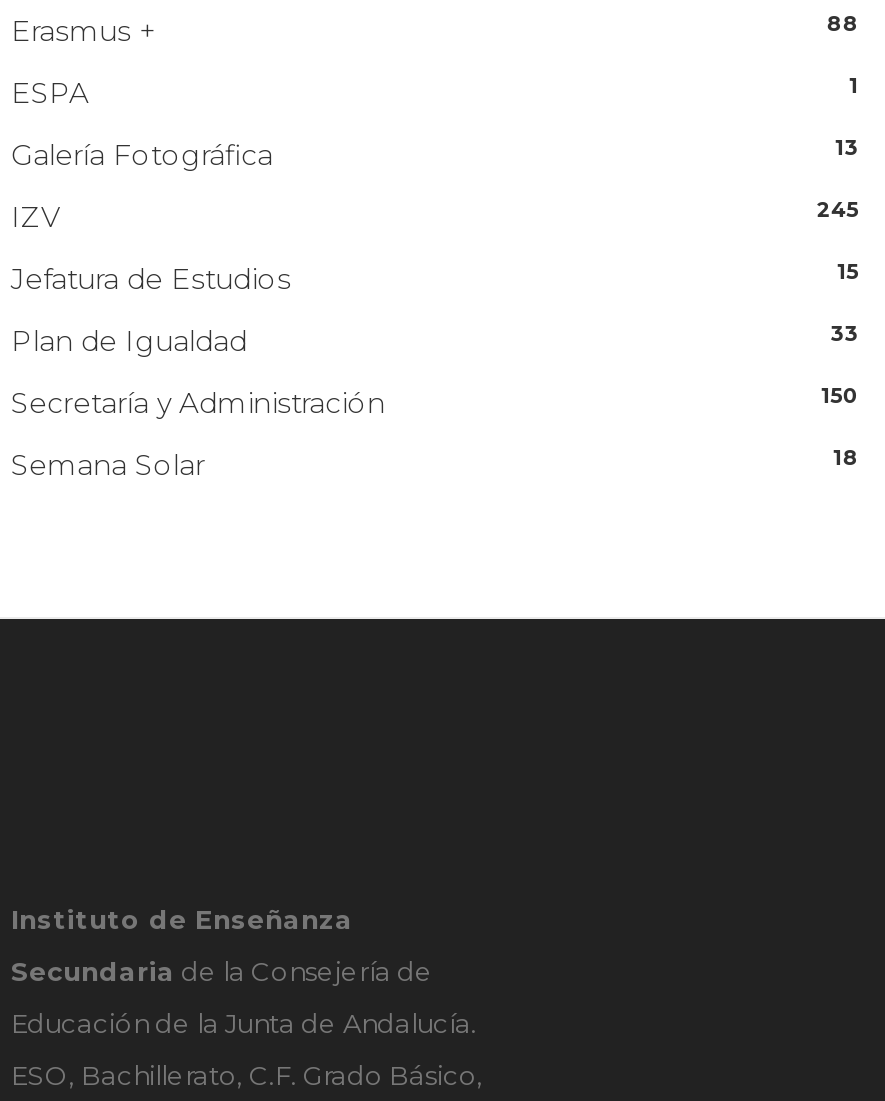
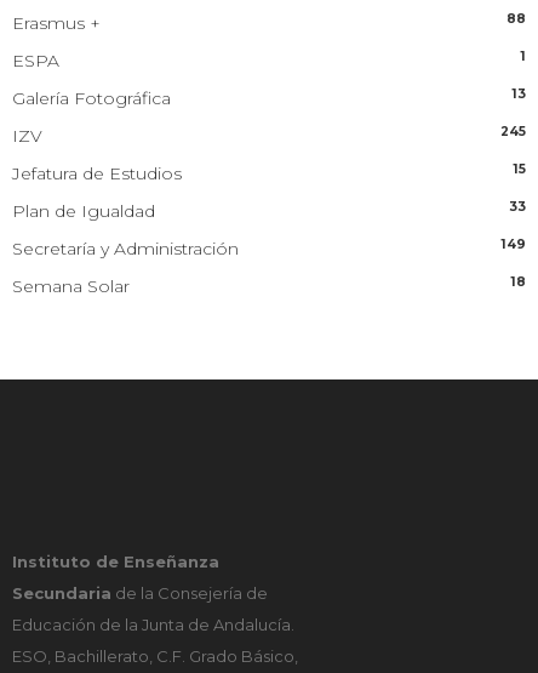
[821,383,859,409] 150 -> [500,237,526,252] 149

